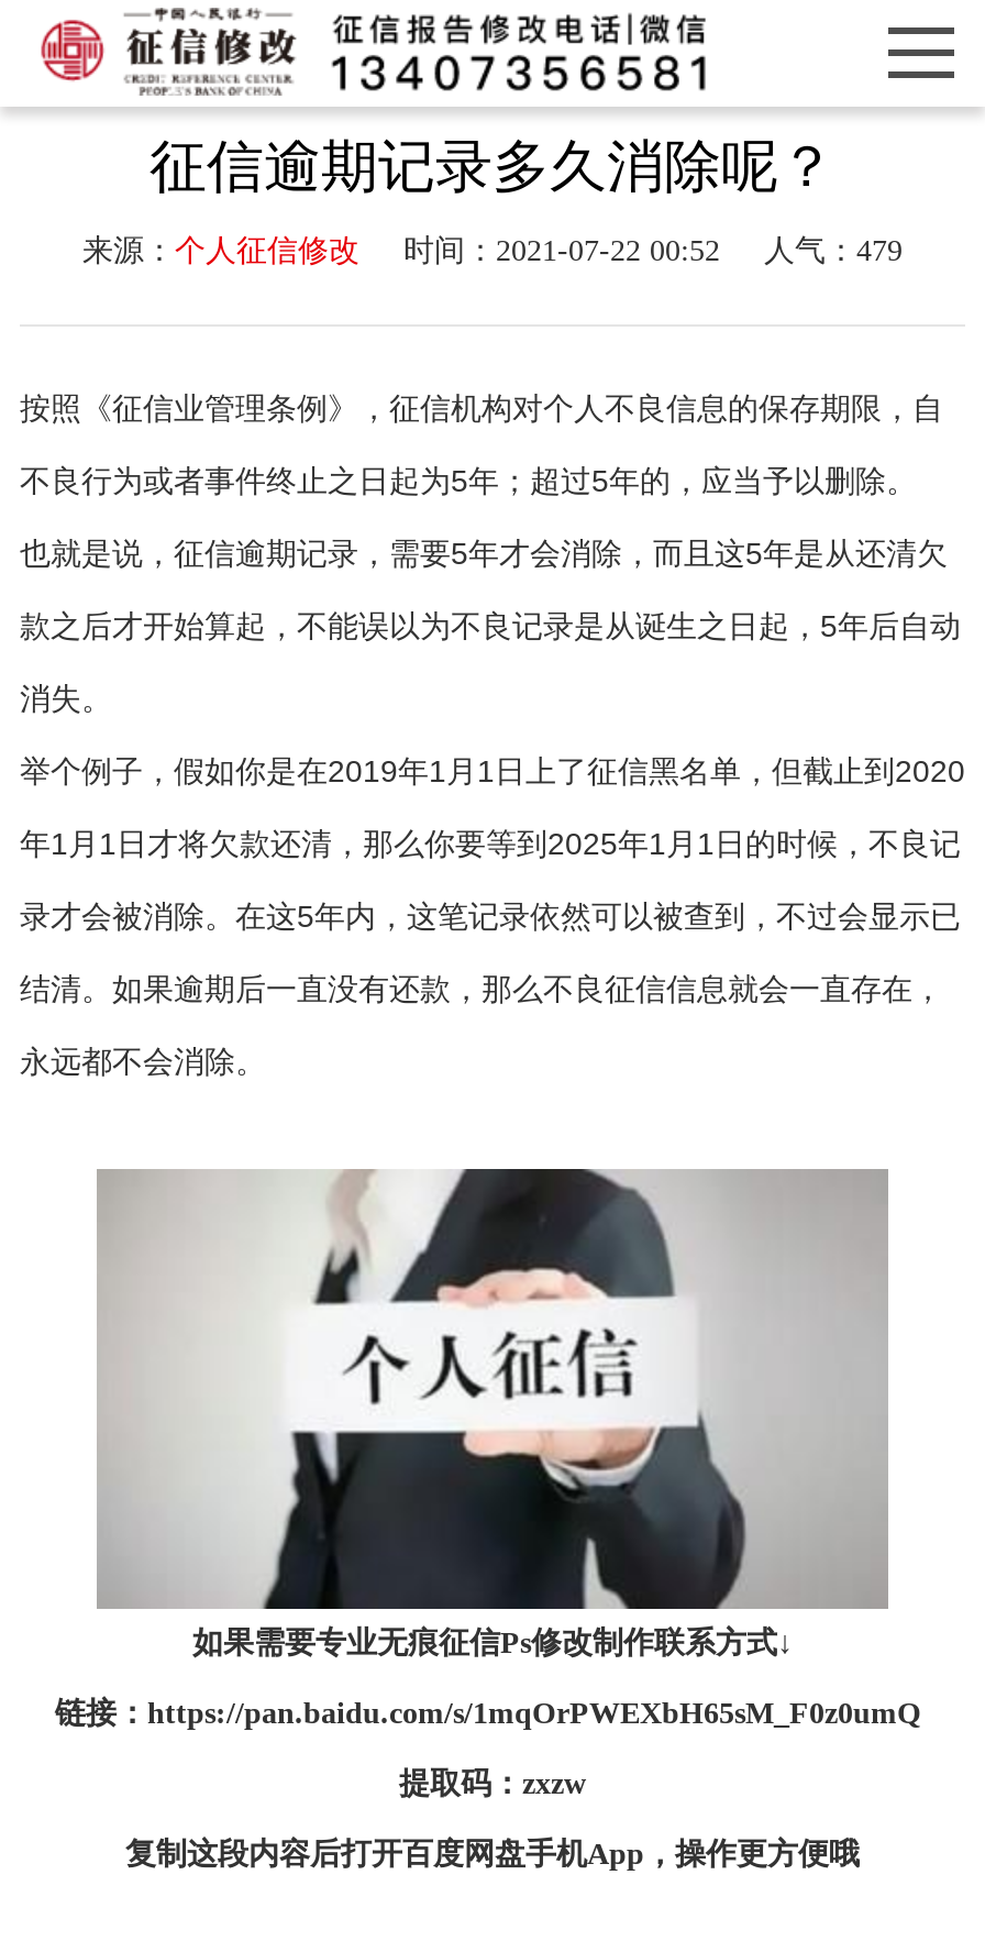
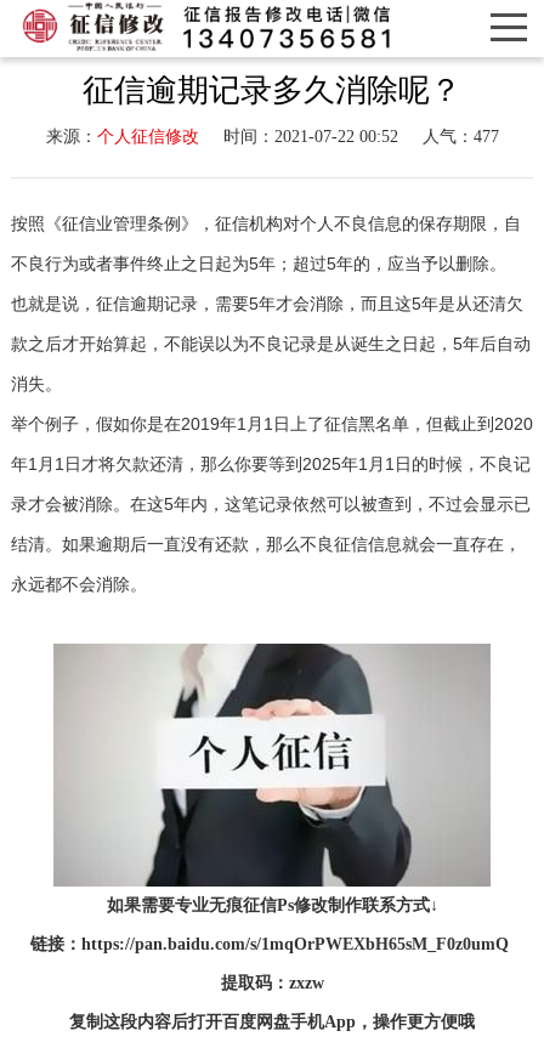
[82,235,903,268] 来源：个人征信修改 时间：2021-07-22 00:52 人气：479 -> [46,128,498,146] 来源：个人征信修改 时间：2021-07-22 00:52 人气：477

